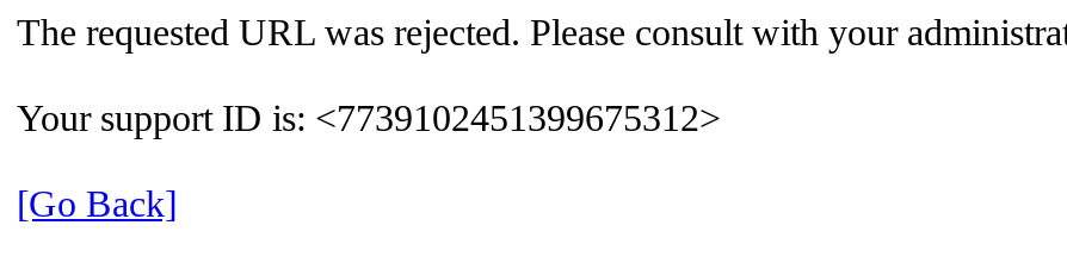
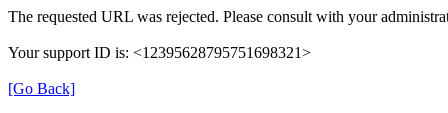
[17,98,721,138] Your support ID is: <7739102451399675312> -> [8,44,311,61] Your support ID is: <12395628795751698321>

